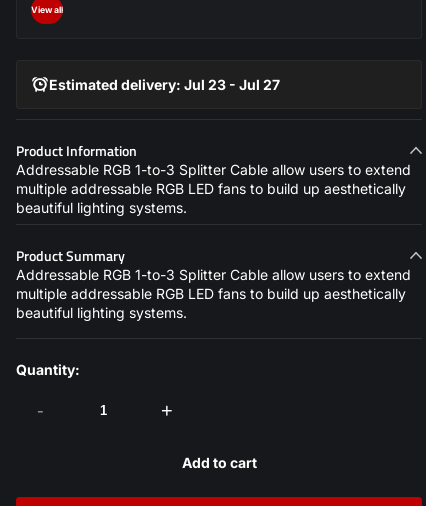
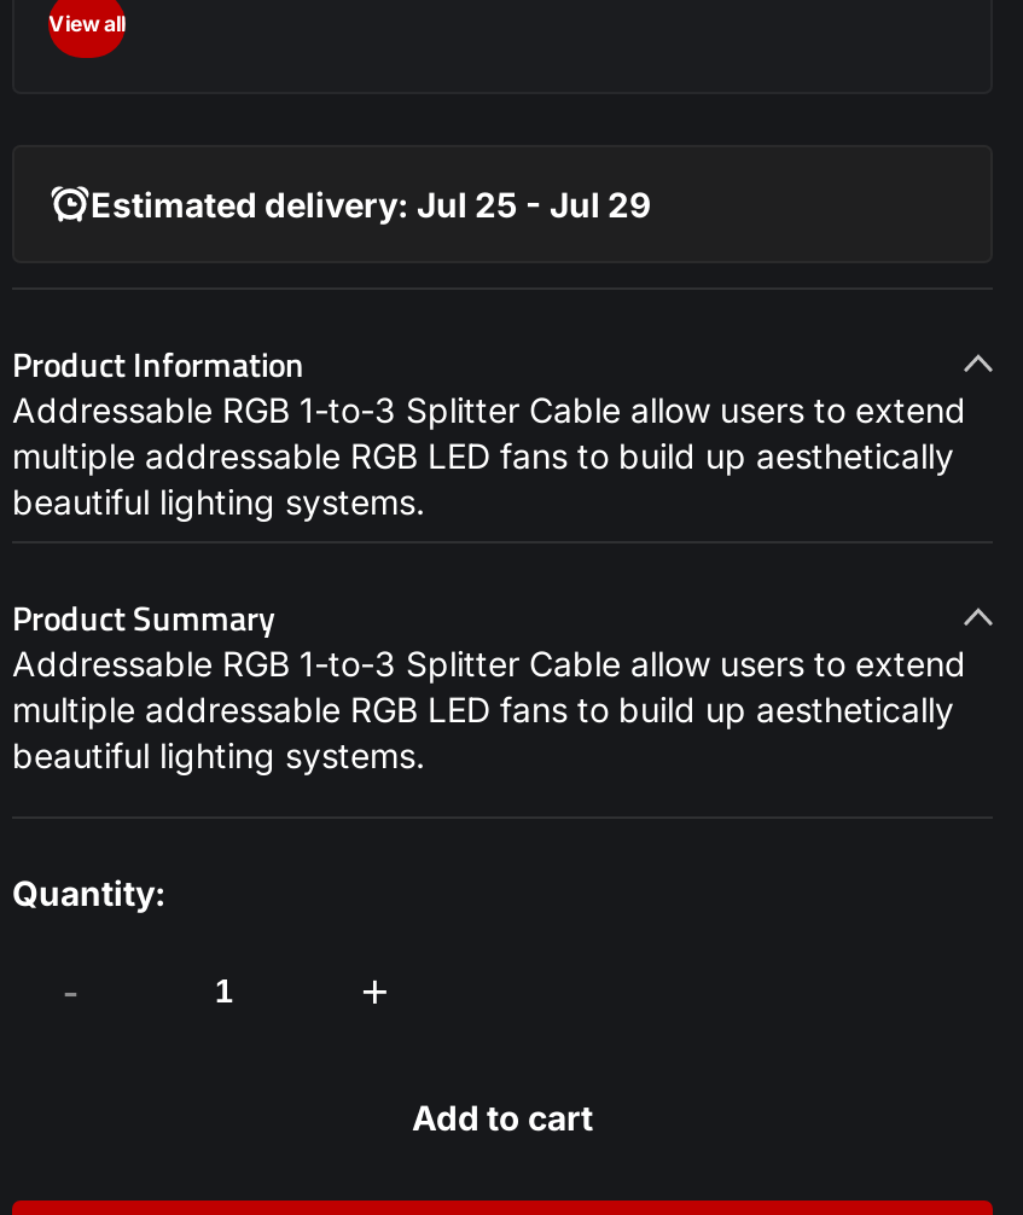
[48,76,279,93] Estimated delivery: Jul 23 - Jul 27 -> [91,184,651,225] Estimated delivery: Jul 25 - Jul 29

